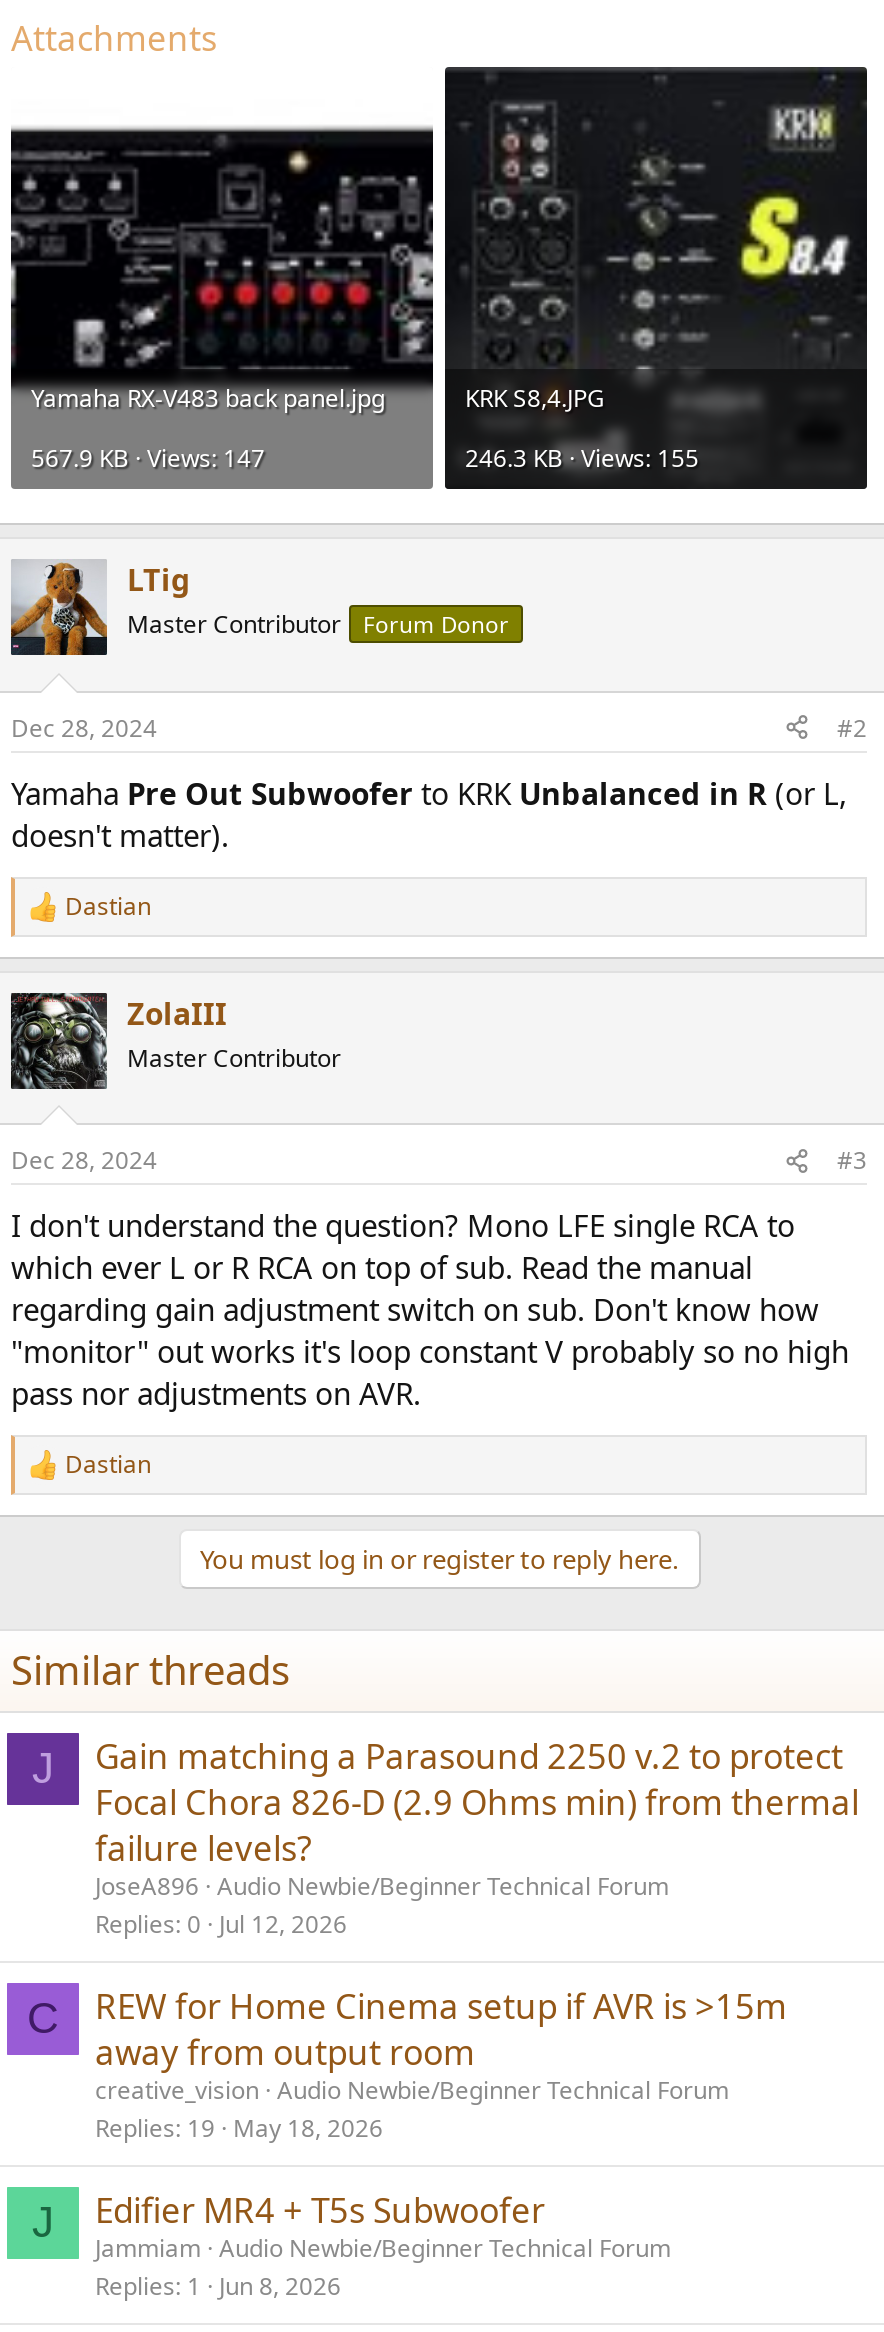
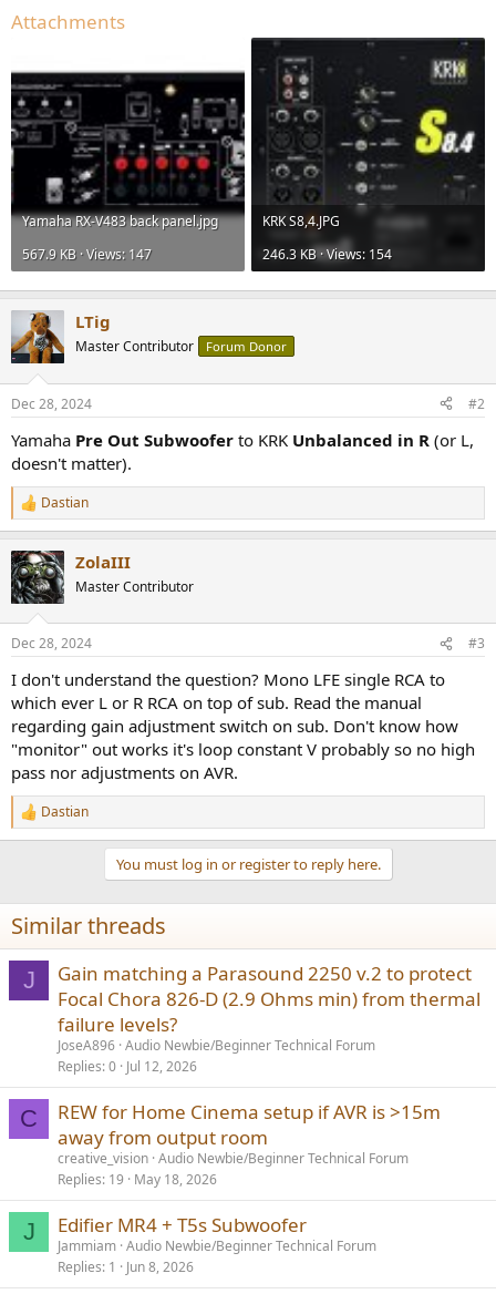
[465,440,699,474] 246.3 KB · Views: 155 -> [262,244,392,263] 246.3 KB · Views: 154

